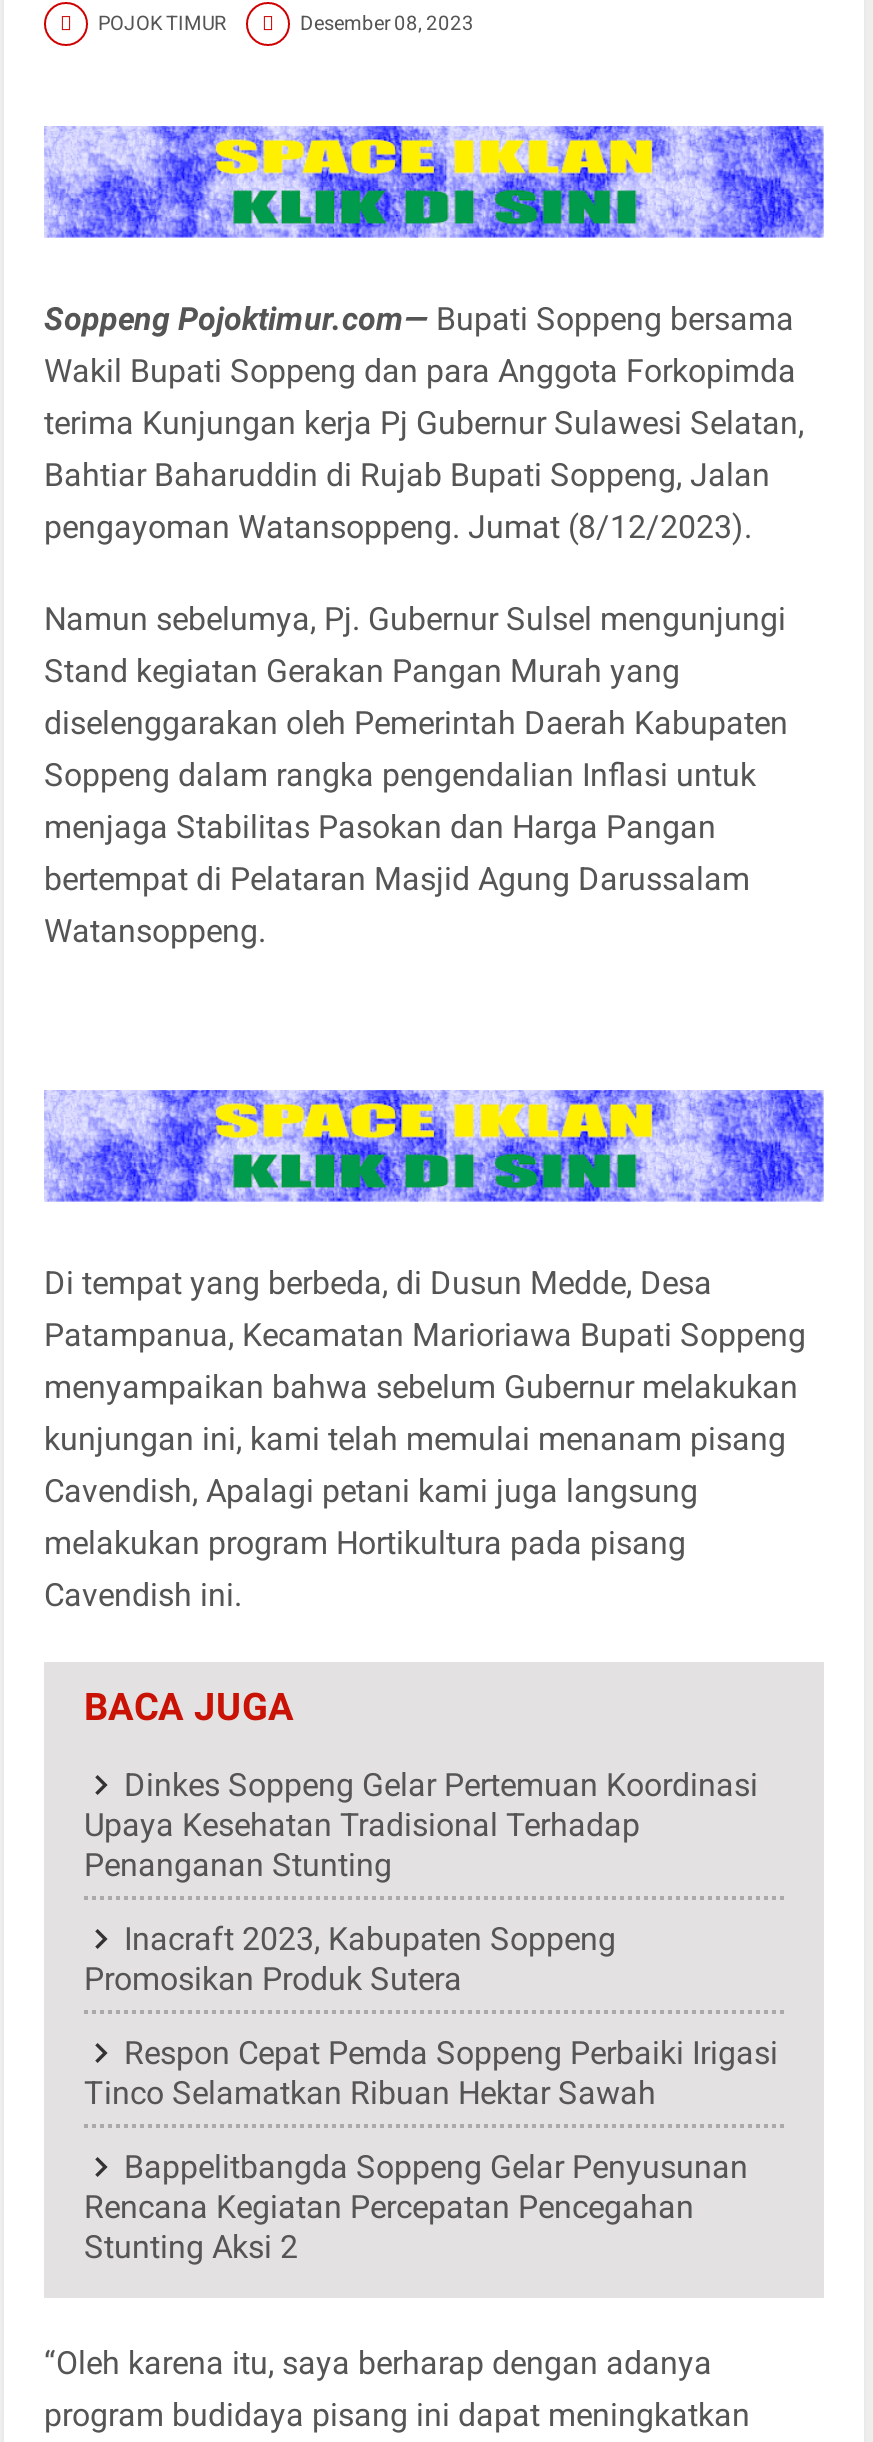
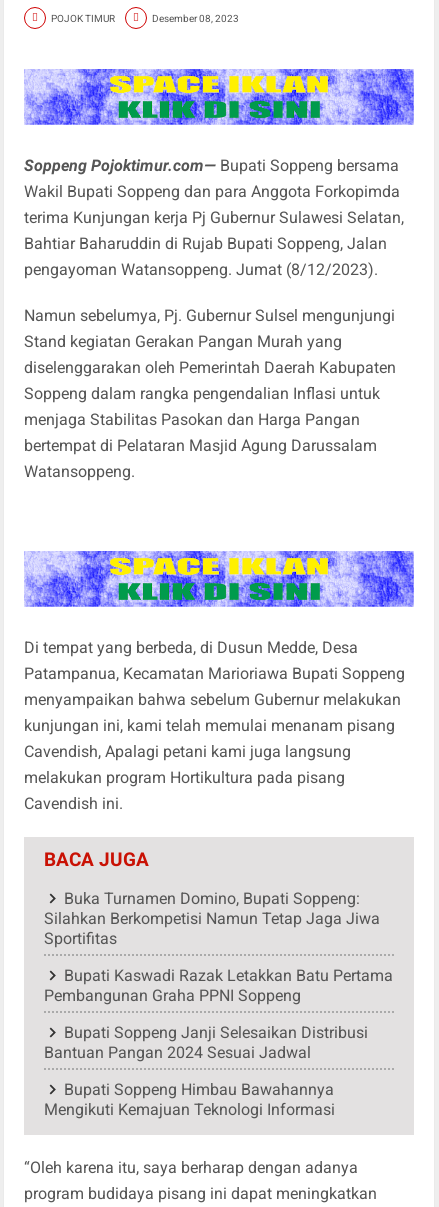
[84,1766,758,1884] Dinkes Soppeng Gelar Pertemuan Koordinasi | Upaya Kesehatan Tradisional Terhadap | Penanganan Stunting -> [44,889,380,948] Buka Turnamen Domino, Bupati Soppeng: | Silahkan Berkompetisi Namun Tetap Jaga Jiwa | Sportifitas
[84,1920,616,1998] Inacraft 2023, Kabupaten Soppeng | Promosikan Produk Sutera -> [44,966,393,1005] Bupati Kaswadi Razak Letakkan Batu Pertama | Pembangunan Graha PPNI Soppeng
[84,2034,778,2112] Respon Cepat Pemda Soppeng Perbaiki Irigasi | Tinco Selamatkan Ribuan Hektar Sawah -> [44,1023,368,1062] Bupati Soppeng Janji Selesaikan Distribusi | Bantuan Pangan 2024 Sesuai Jadwal
[84,2148,748,2266] Bappelitbangda Soppeng Gelar Penyusunan | Rencana Kegiatan Percepatan Pencegahan | Stunting Aksi 2 -> [44,1080,335,1119] Bupati Soppeng Himbau Bawahannya | Mengikuti Kemajuan Teknologi Informasi

